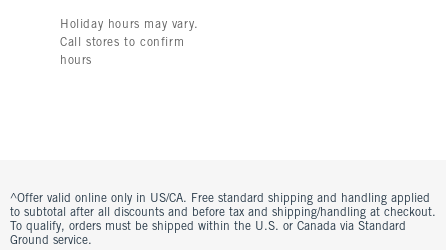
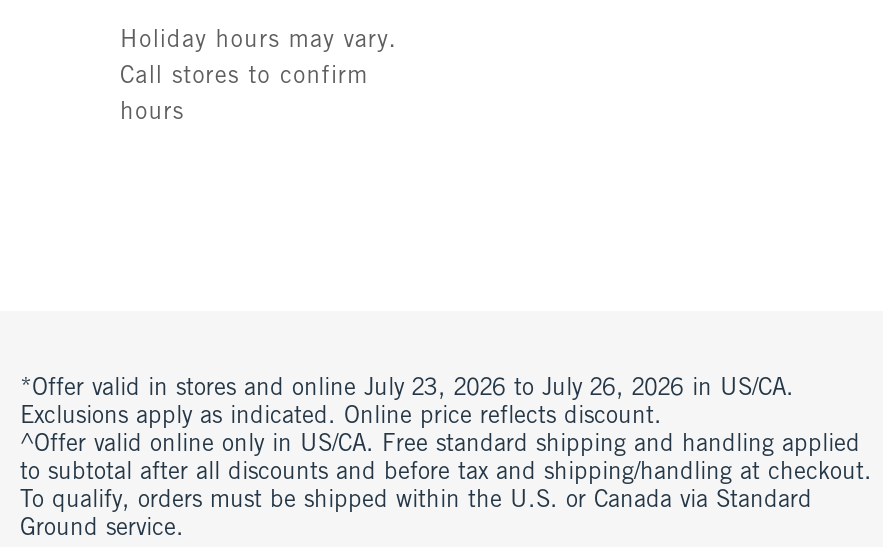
none -> [20,377,794,429] *Offer valid in stores and online July 23, 2026 to July 26, 2026 in US/CA. | Exclusions apply as indicated. Online price reflects discount.

